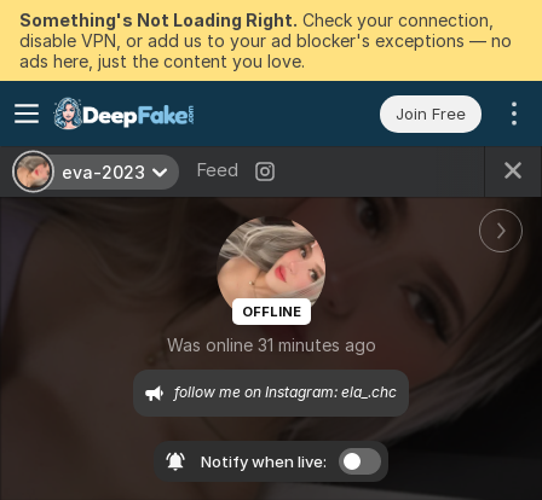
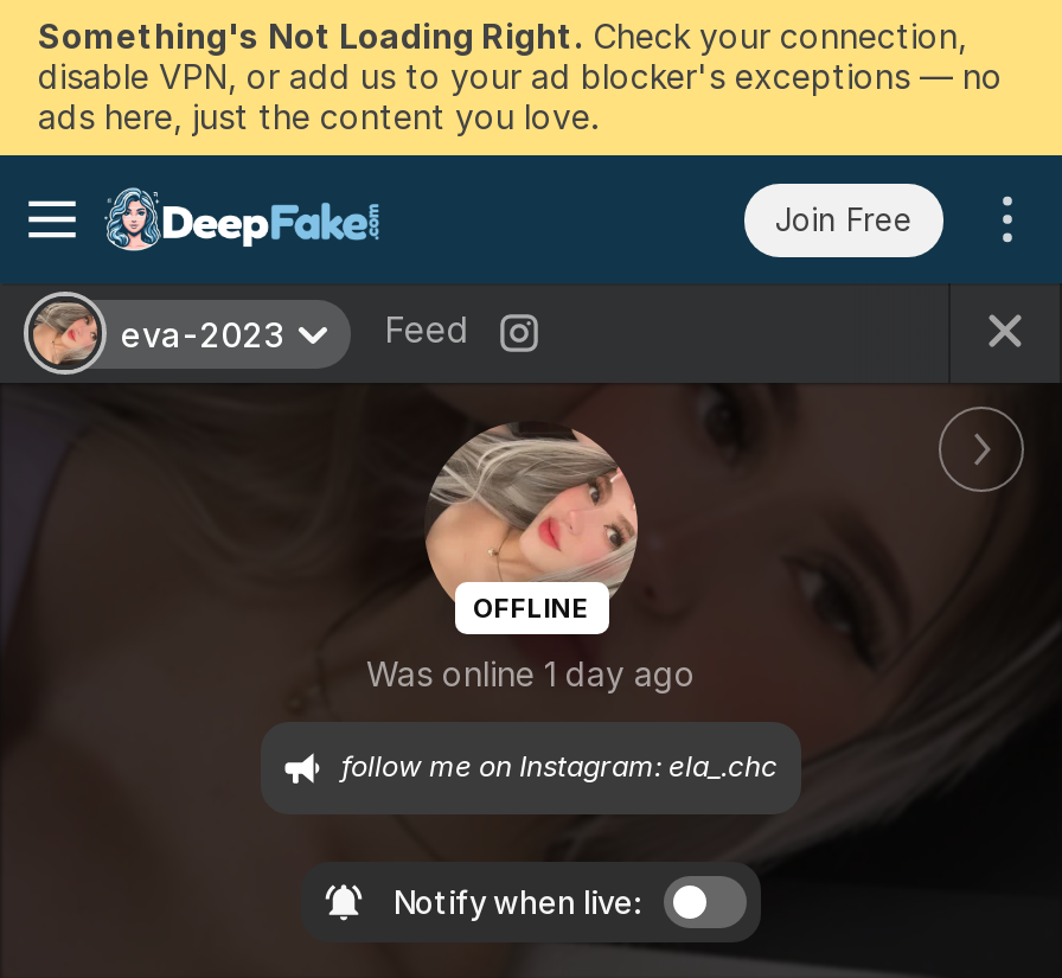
[166,335,376,356] Was online 31 minutes ago -> [366,654,696,694] Was online 1 day ago

